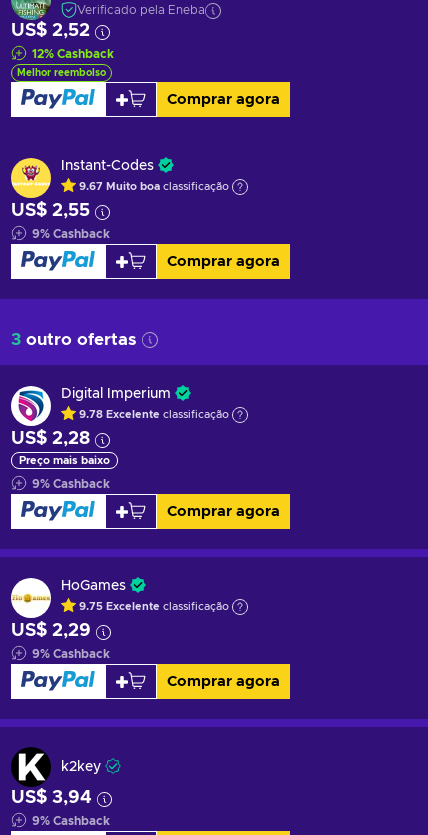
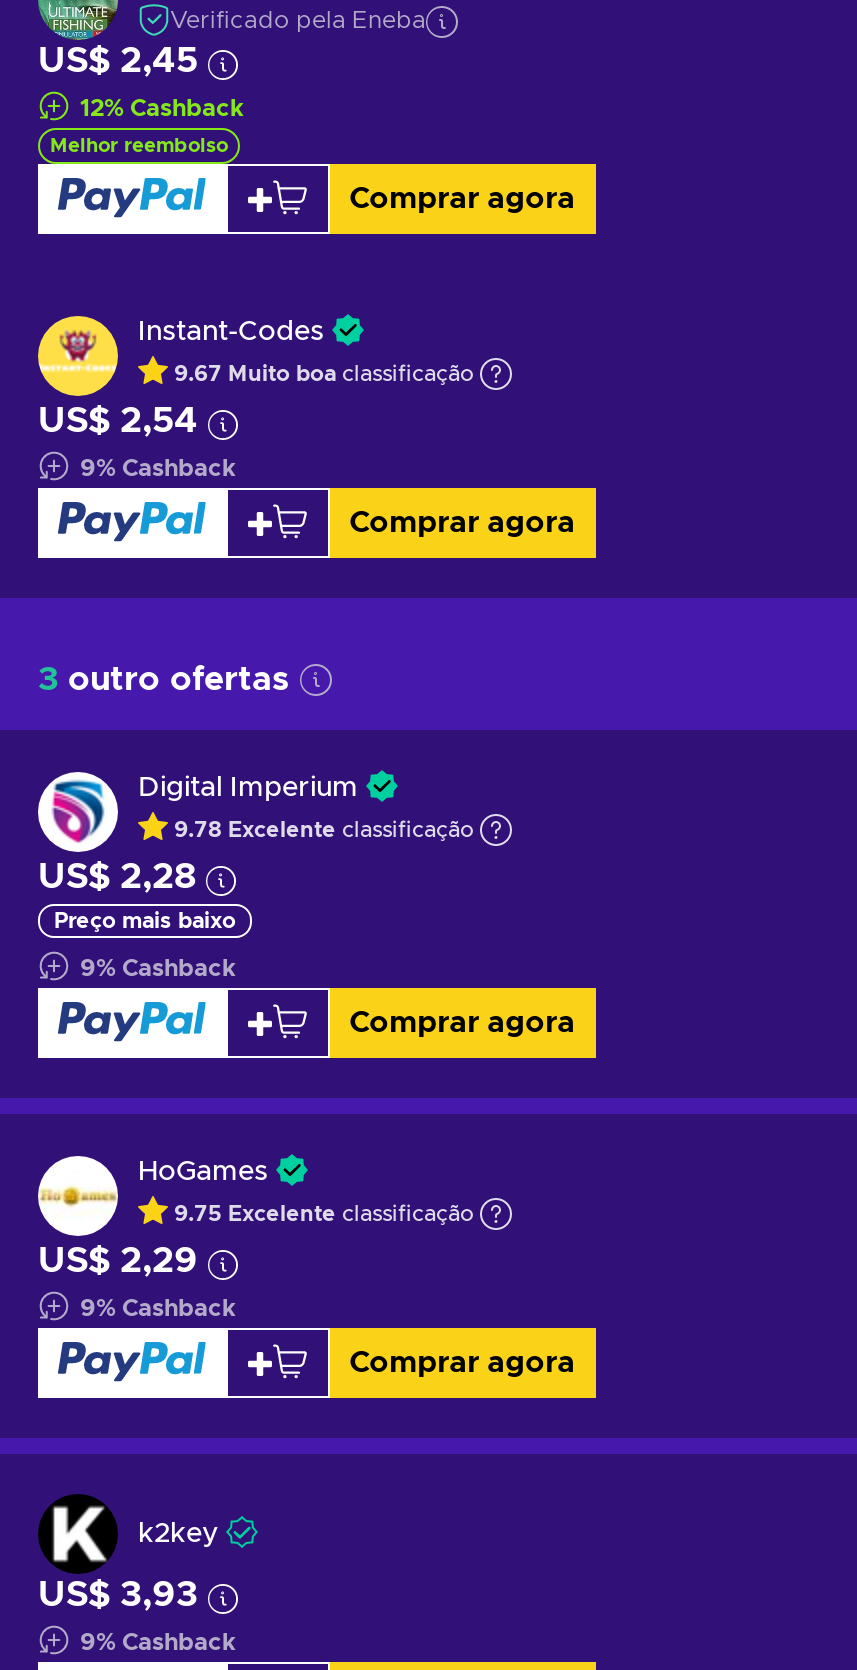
[11,22,90,40] US$ 2,52 -> [38,43,198,79] US$ 2,45
[11,202,90,220] US$ 2,55 -> [38,403,198,439] US$ 2,54
[11,789,92,807] US$ 3,94 -> [38,1577,198,1613] US$ 3,93

